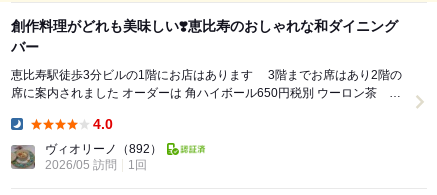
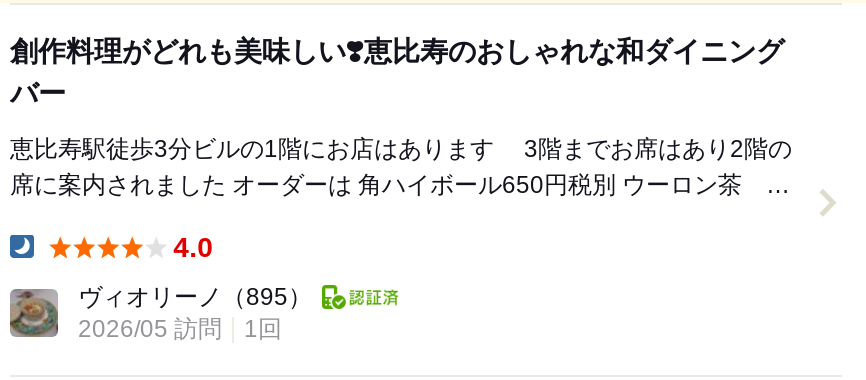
[45,142,162,156] ヴィオリーノ（892） -> [78,283,312,311] ヴィオリーノ（895）

